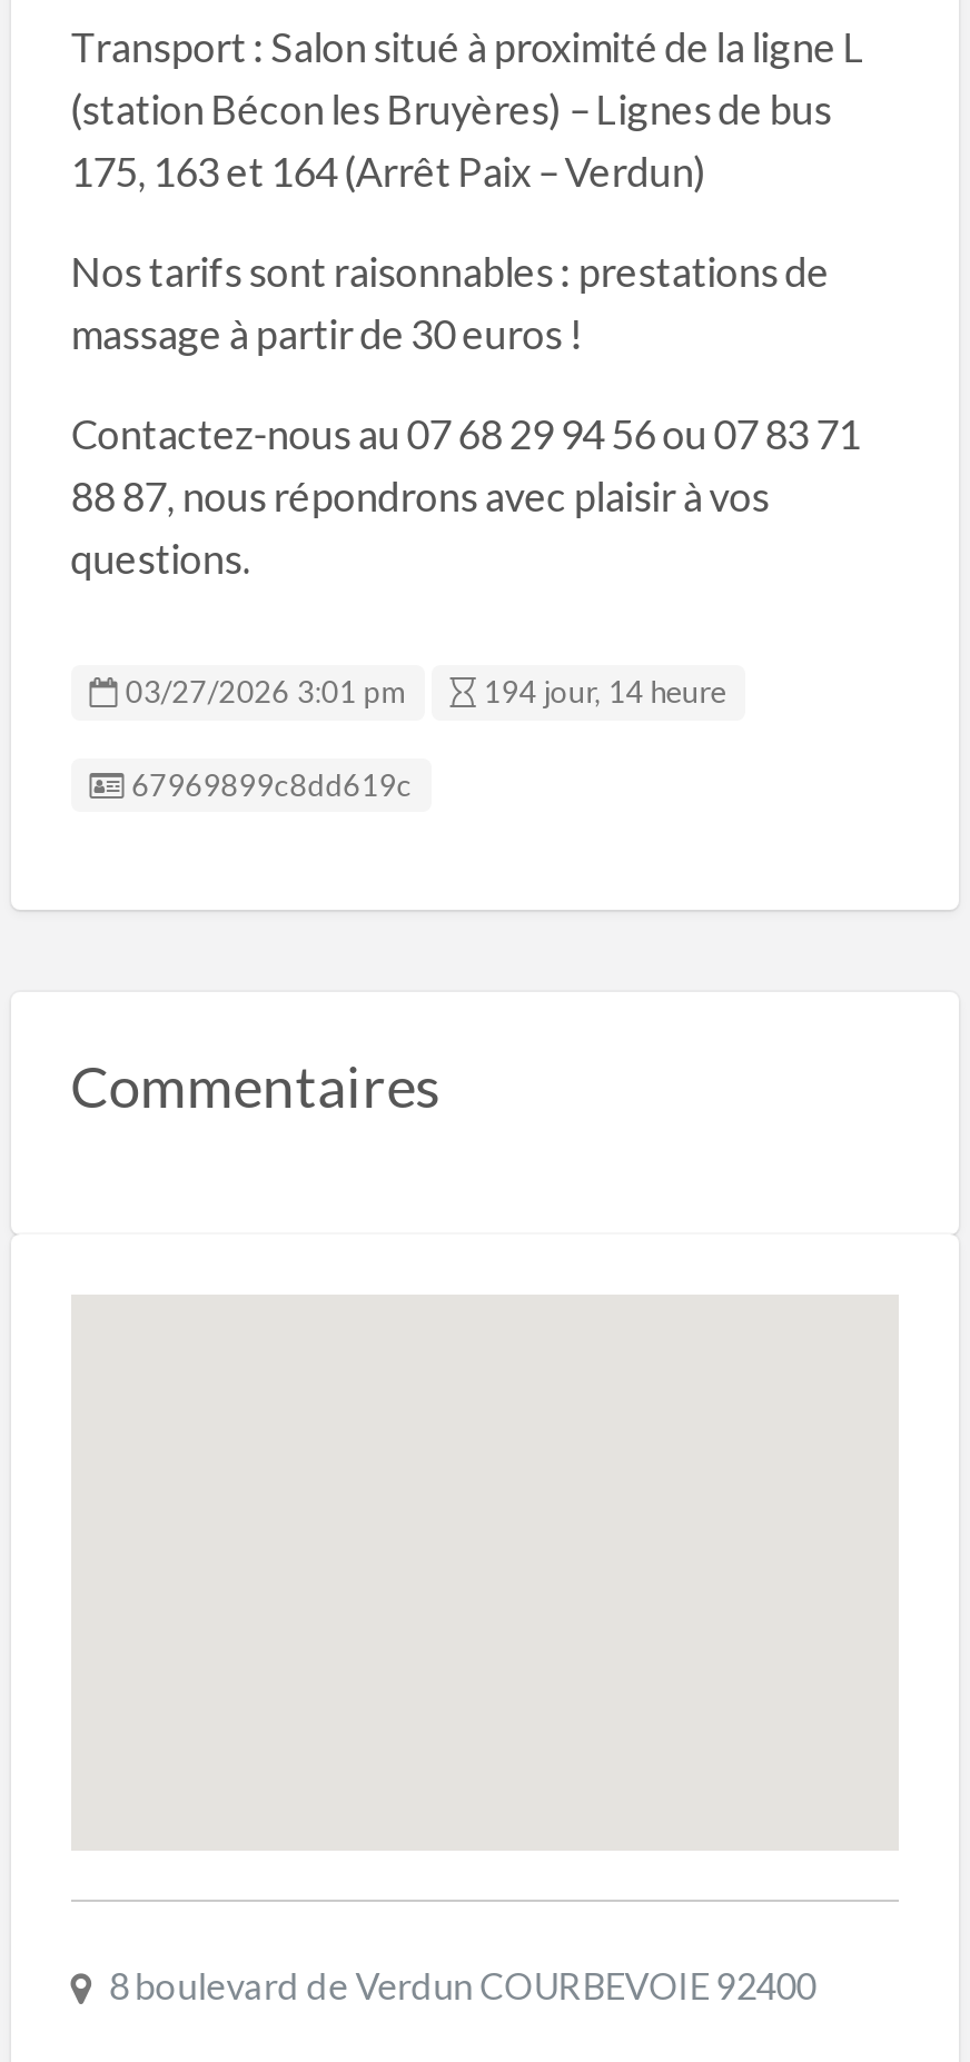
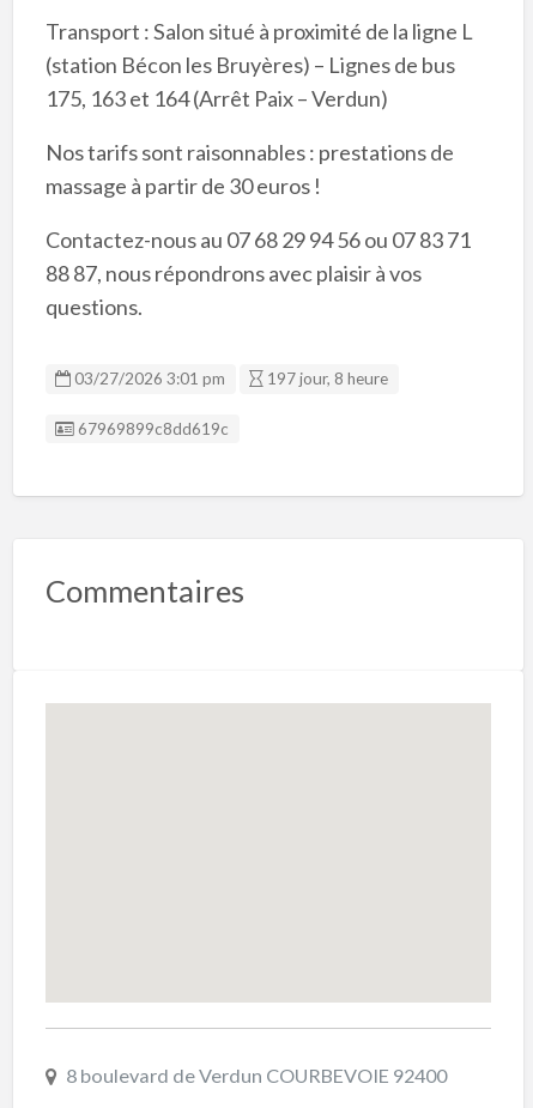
[118,674,726,709] 03/27/2026 3:01 pm 194 jour, 14 heure -> [71,369,388,388] 03/27/2026 3:01 pm 197 jour, 8 heure

